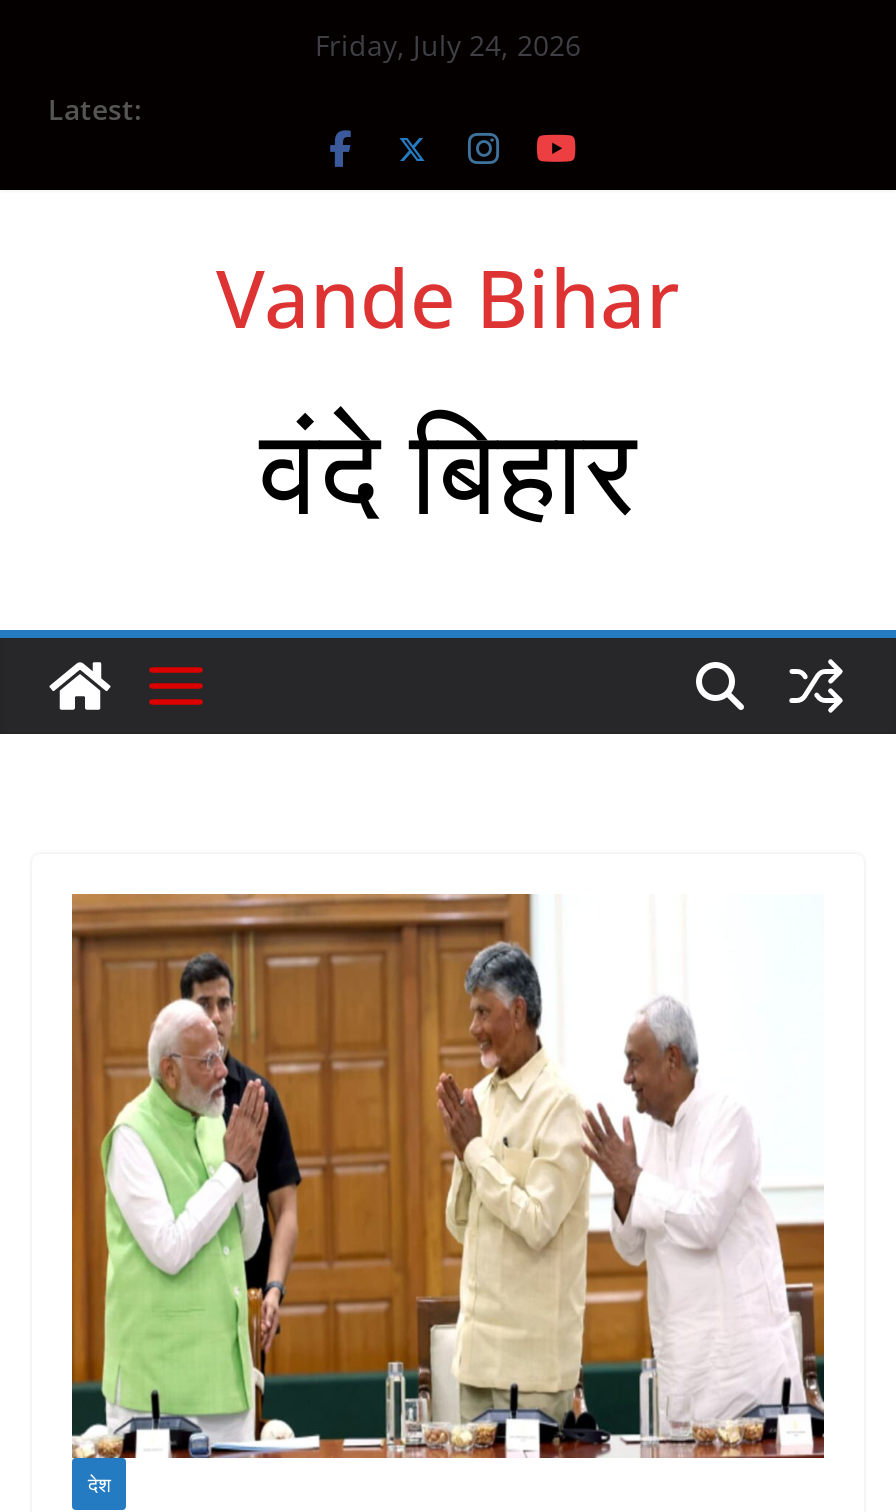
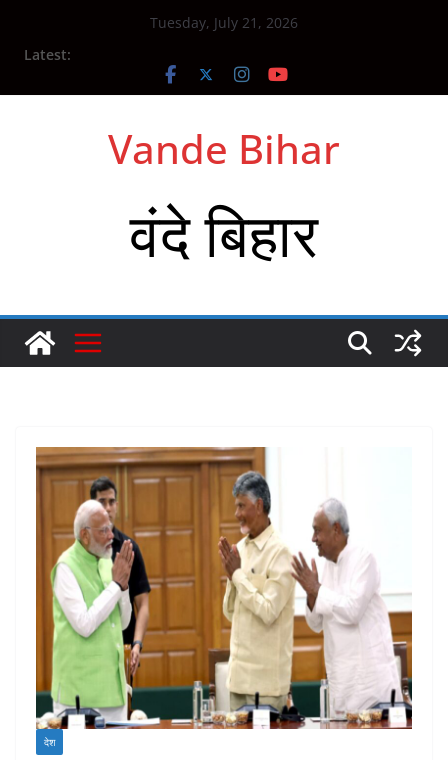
[315,26,581,64] Friday, July 24, 2026 -> [150,13,298,32] Tuesday, July 21, 2026

